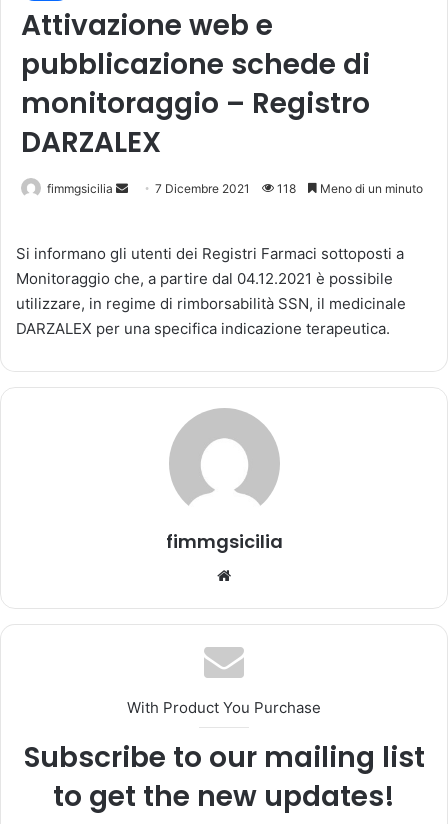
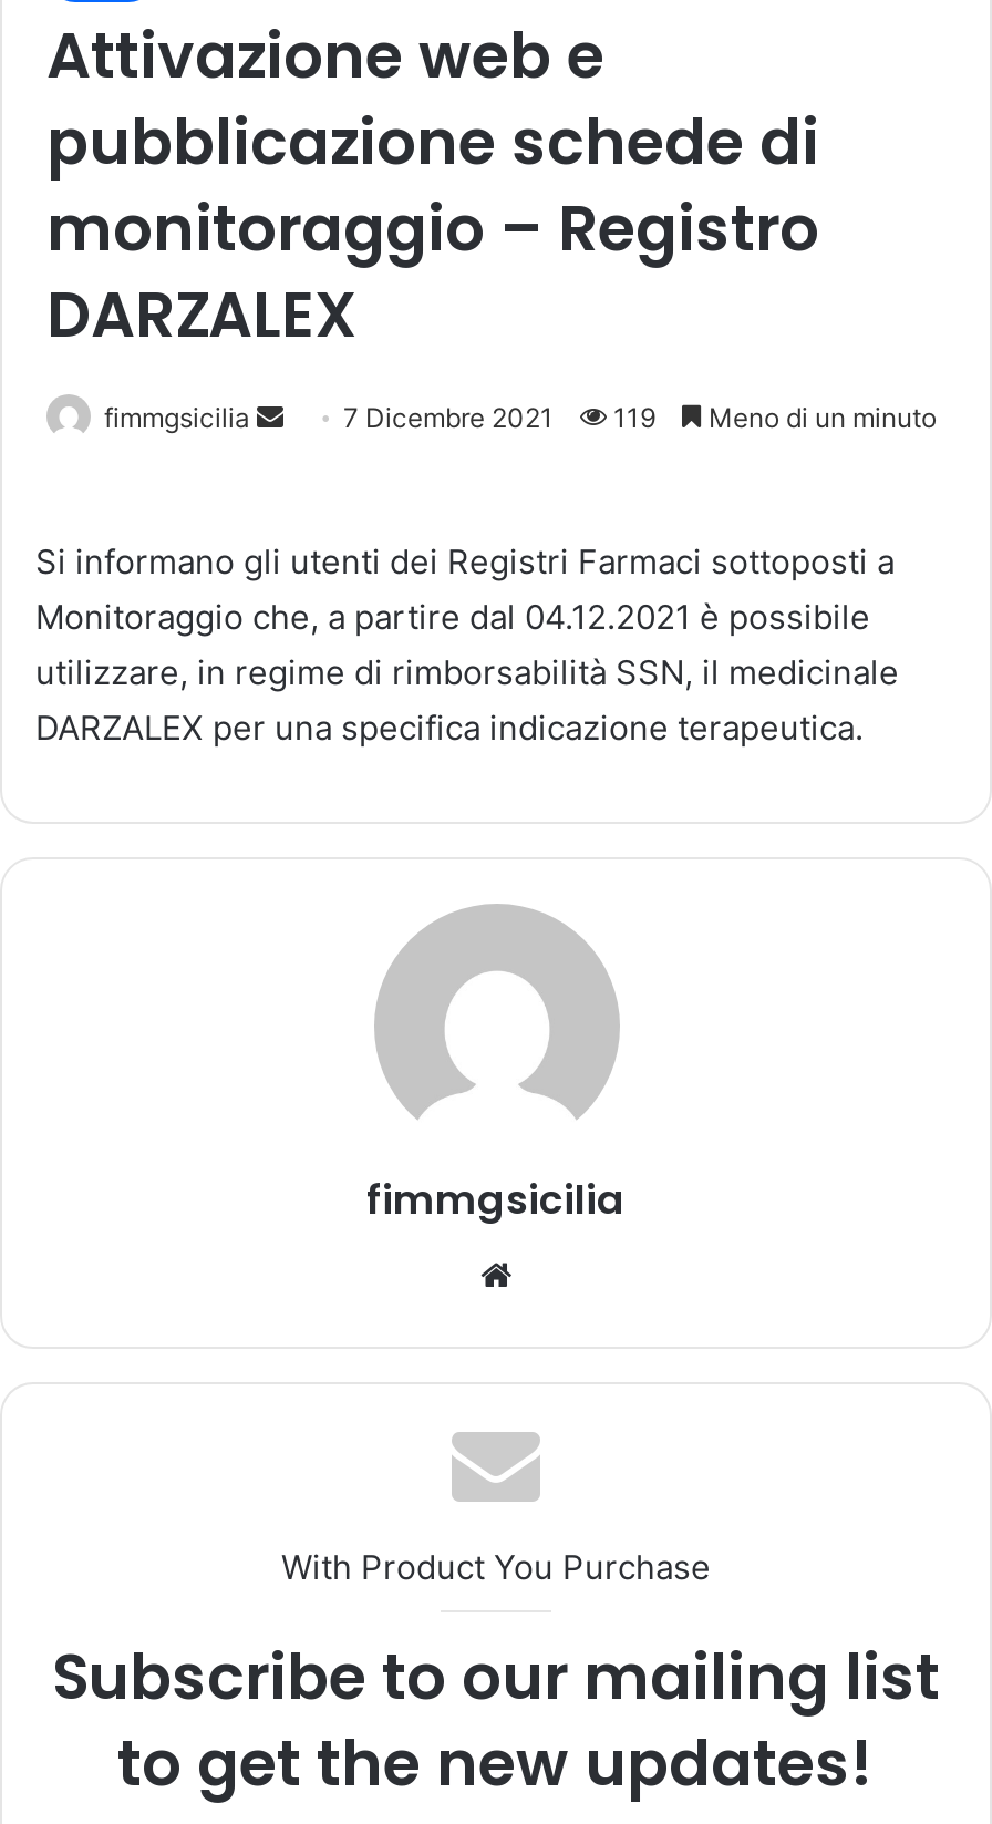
[274,181,296,196] 118 -> [607,402,655,435] 119

